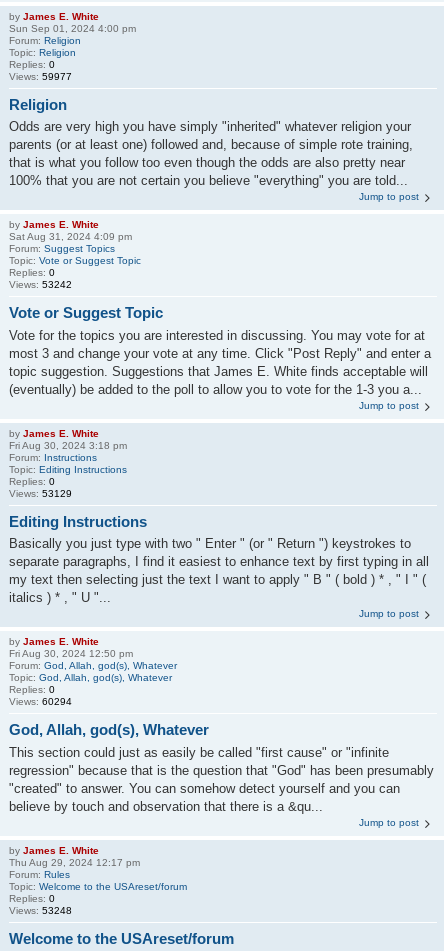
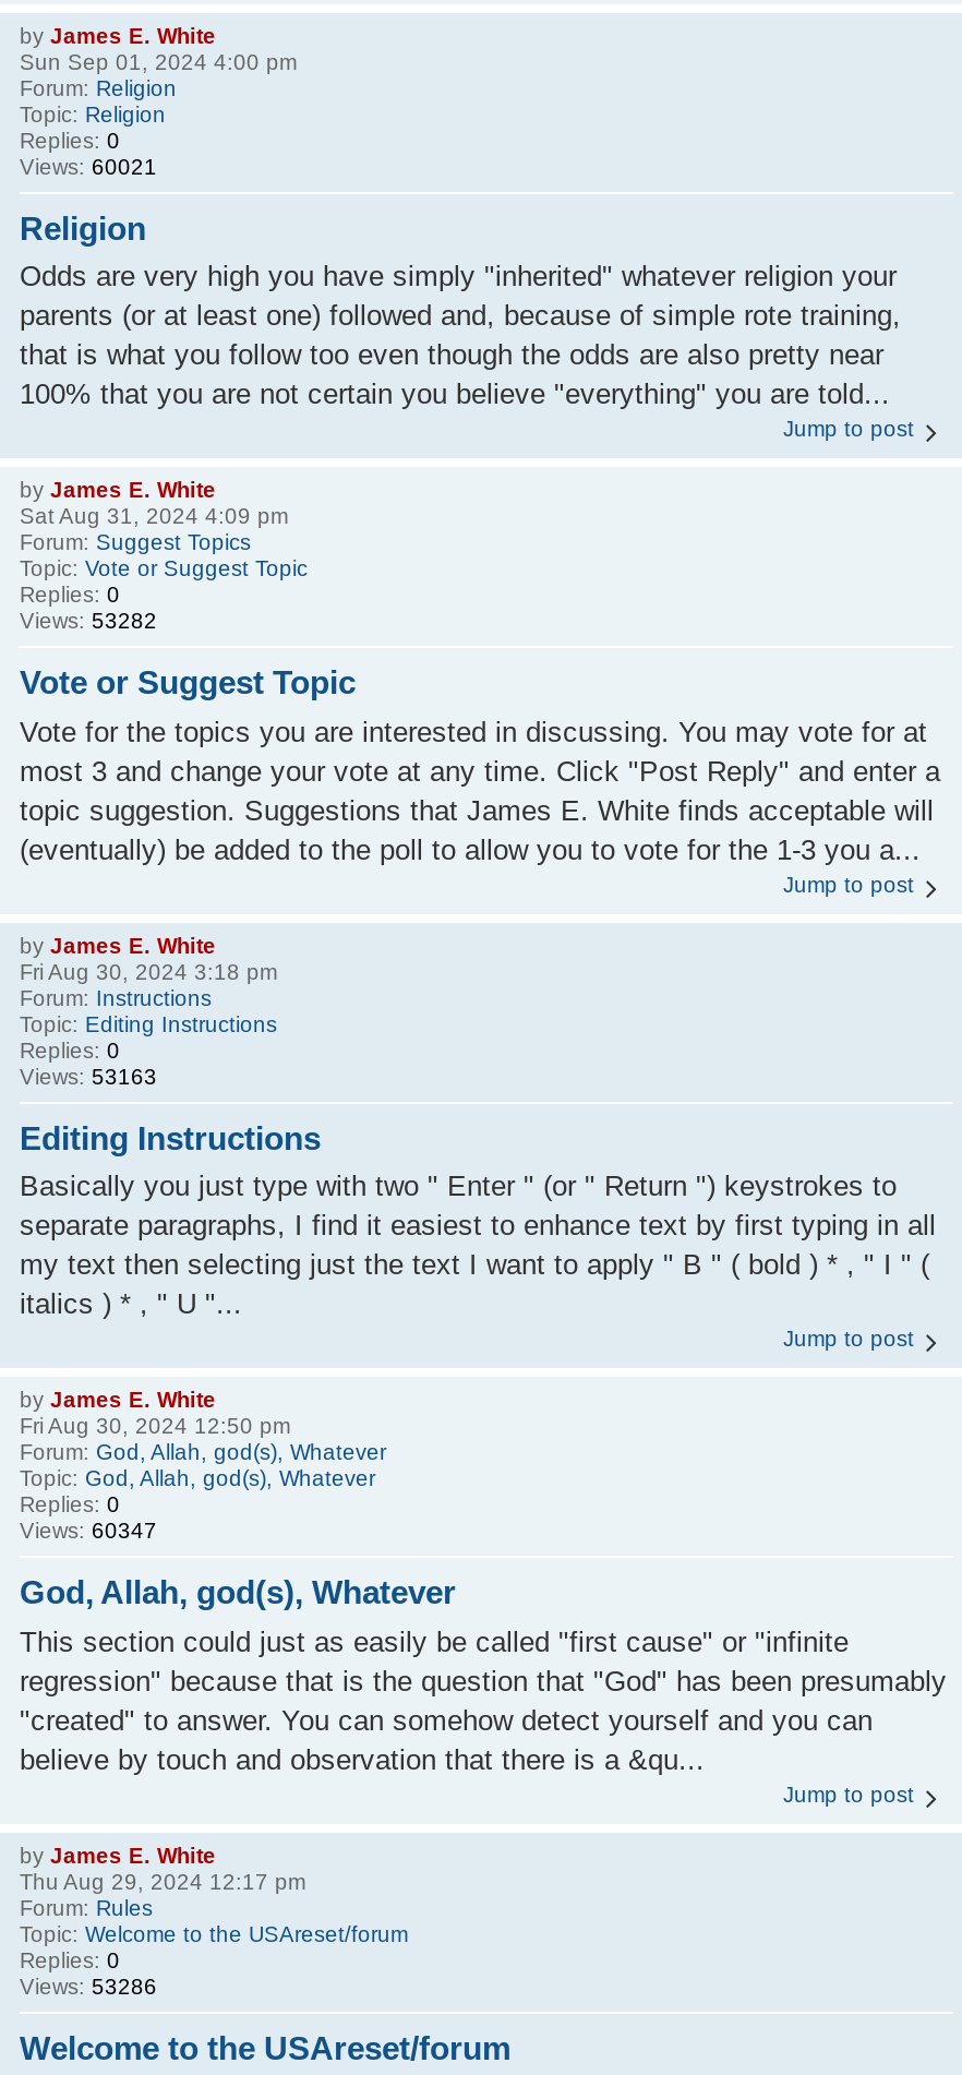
[9,70,72,81] Views: 59977 -> [20,154,157,178] Views: 60021
[9,279,72,290] Views: 53242 -> [20,609,157,633] Views: 53282
[9,487,72,498] Views: 53129 -> [20,1064,157,1088] Views: 53163
[9,696,72,707] Views: 60294 -> [20,1519,157,1543] Views: 60347
[9,904,72,915] Views: 53248 -> [20,1974,157,1998] Views: 53286

